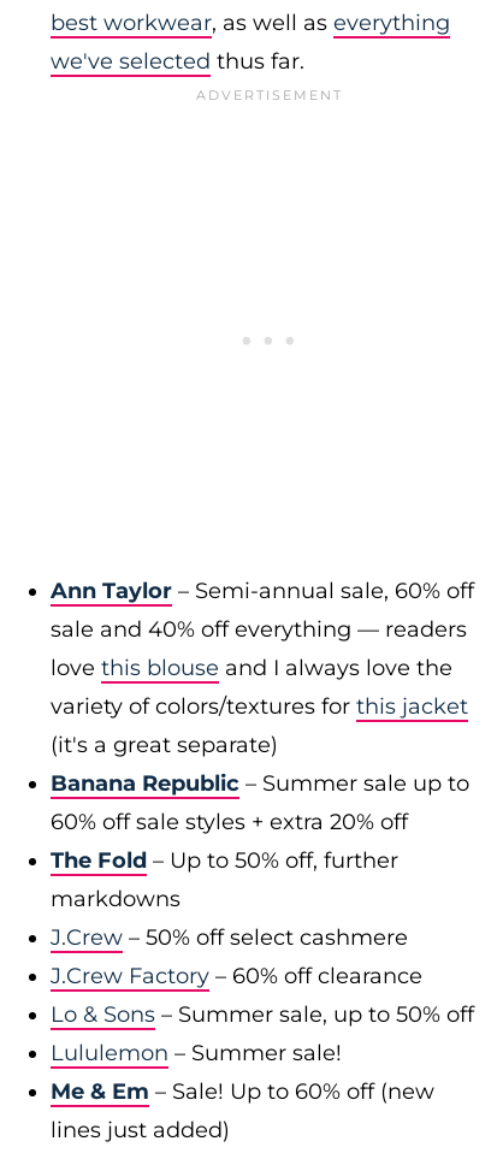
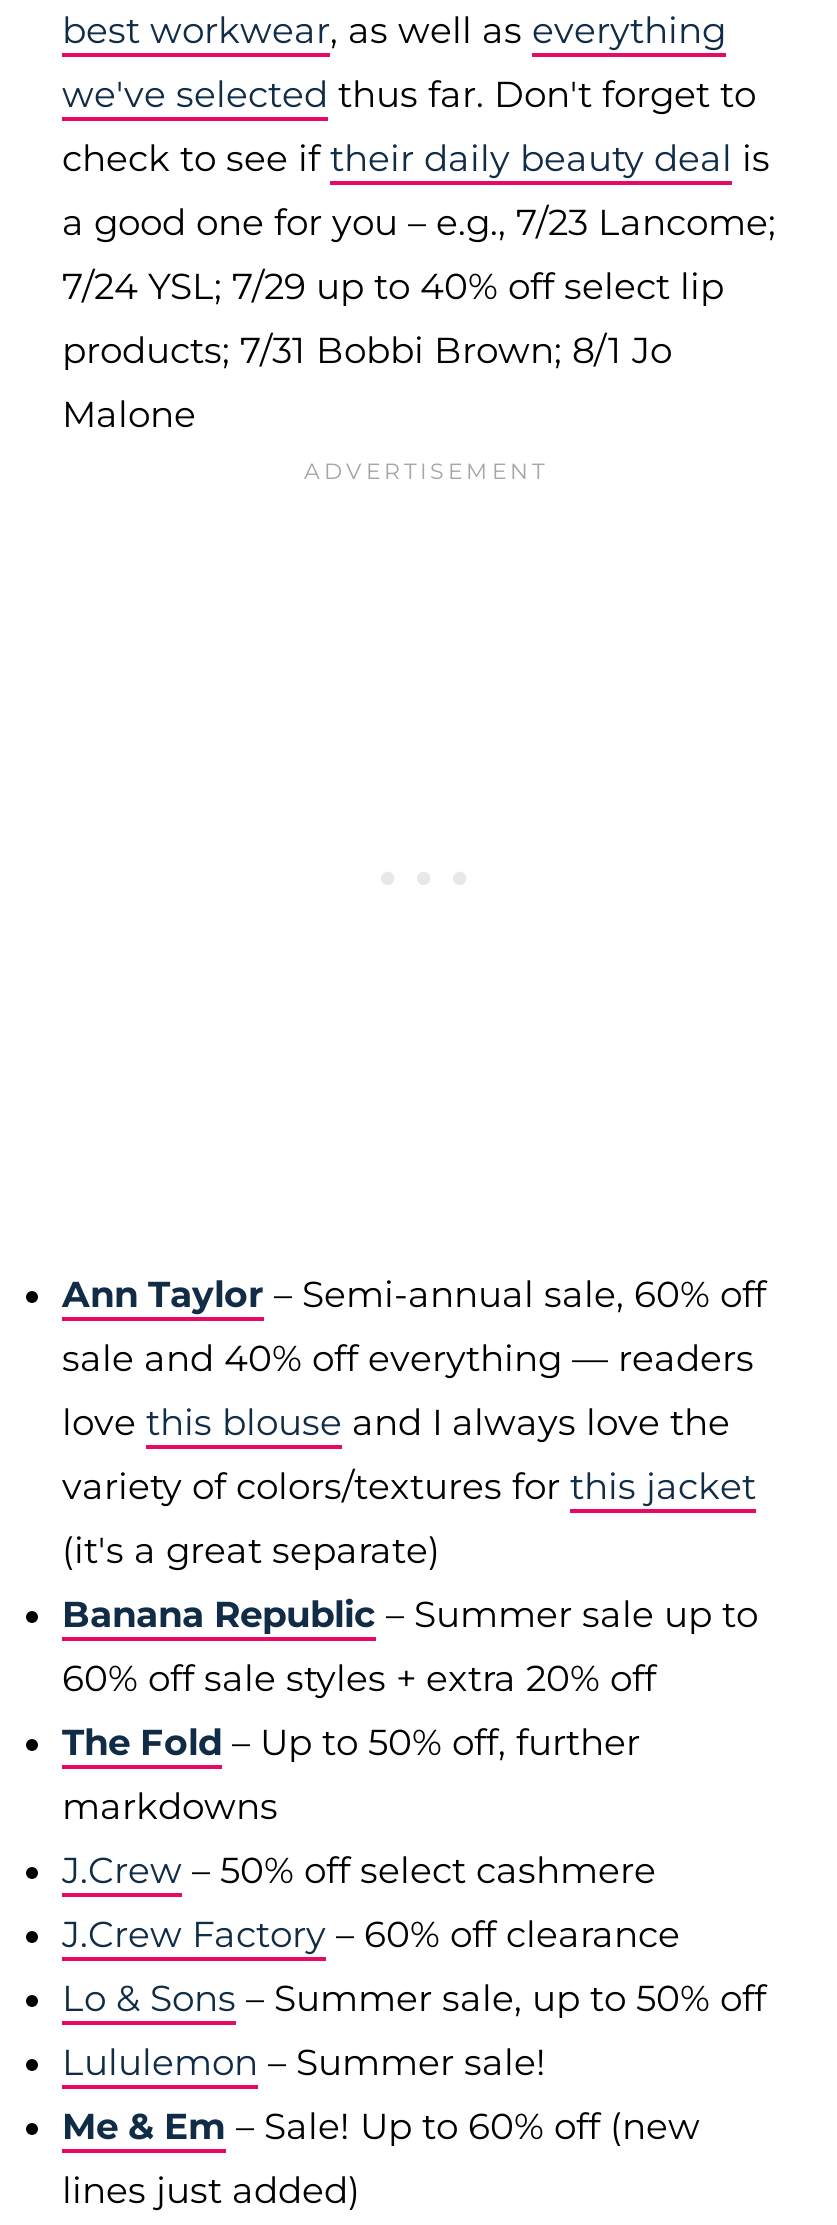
[51,48,304,75] we've selected thus far. -> [62,73,776,437] we've selected thus far. Don't forget to | check to see if their daily beauty deal is | a good one for you – e.g., 7/23 Lancome; | 7/24 YSL; 7/29 up to 40% off select lip | products; 7/31 Bobbi Brown; 8/1 Jo | Malone

